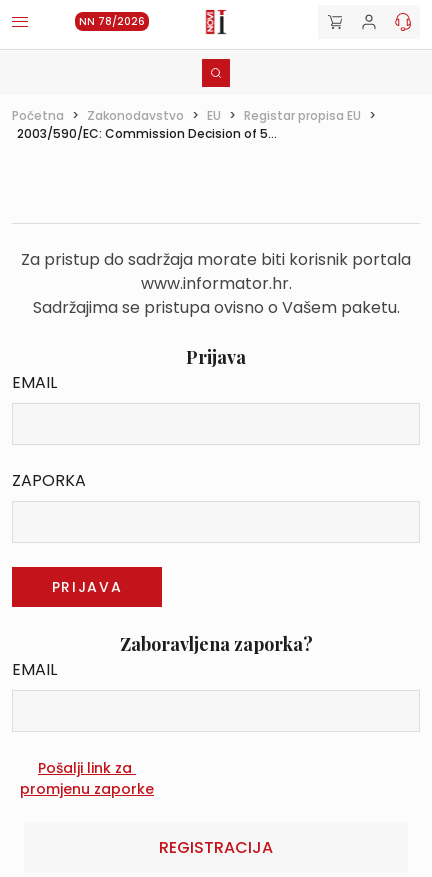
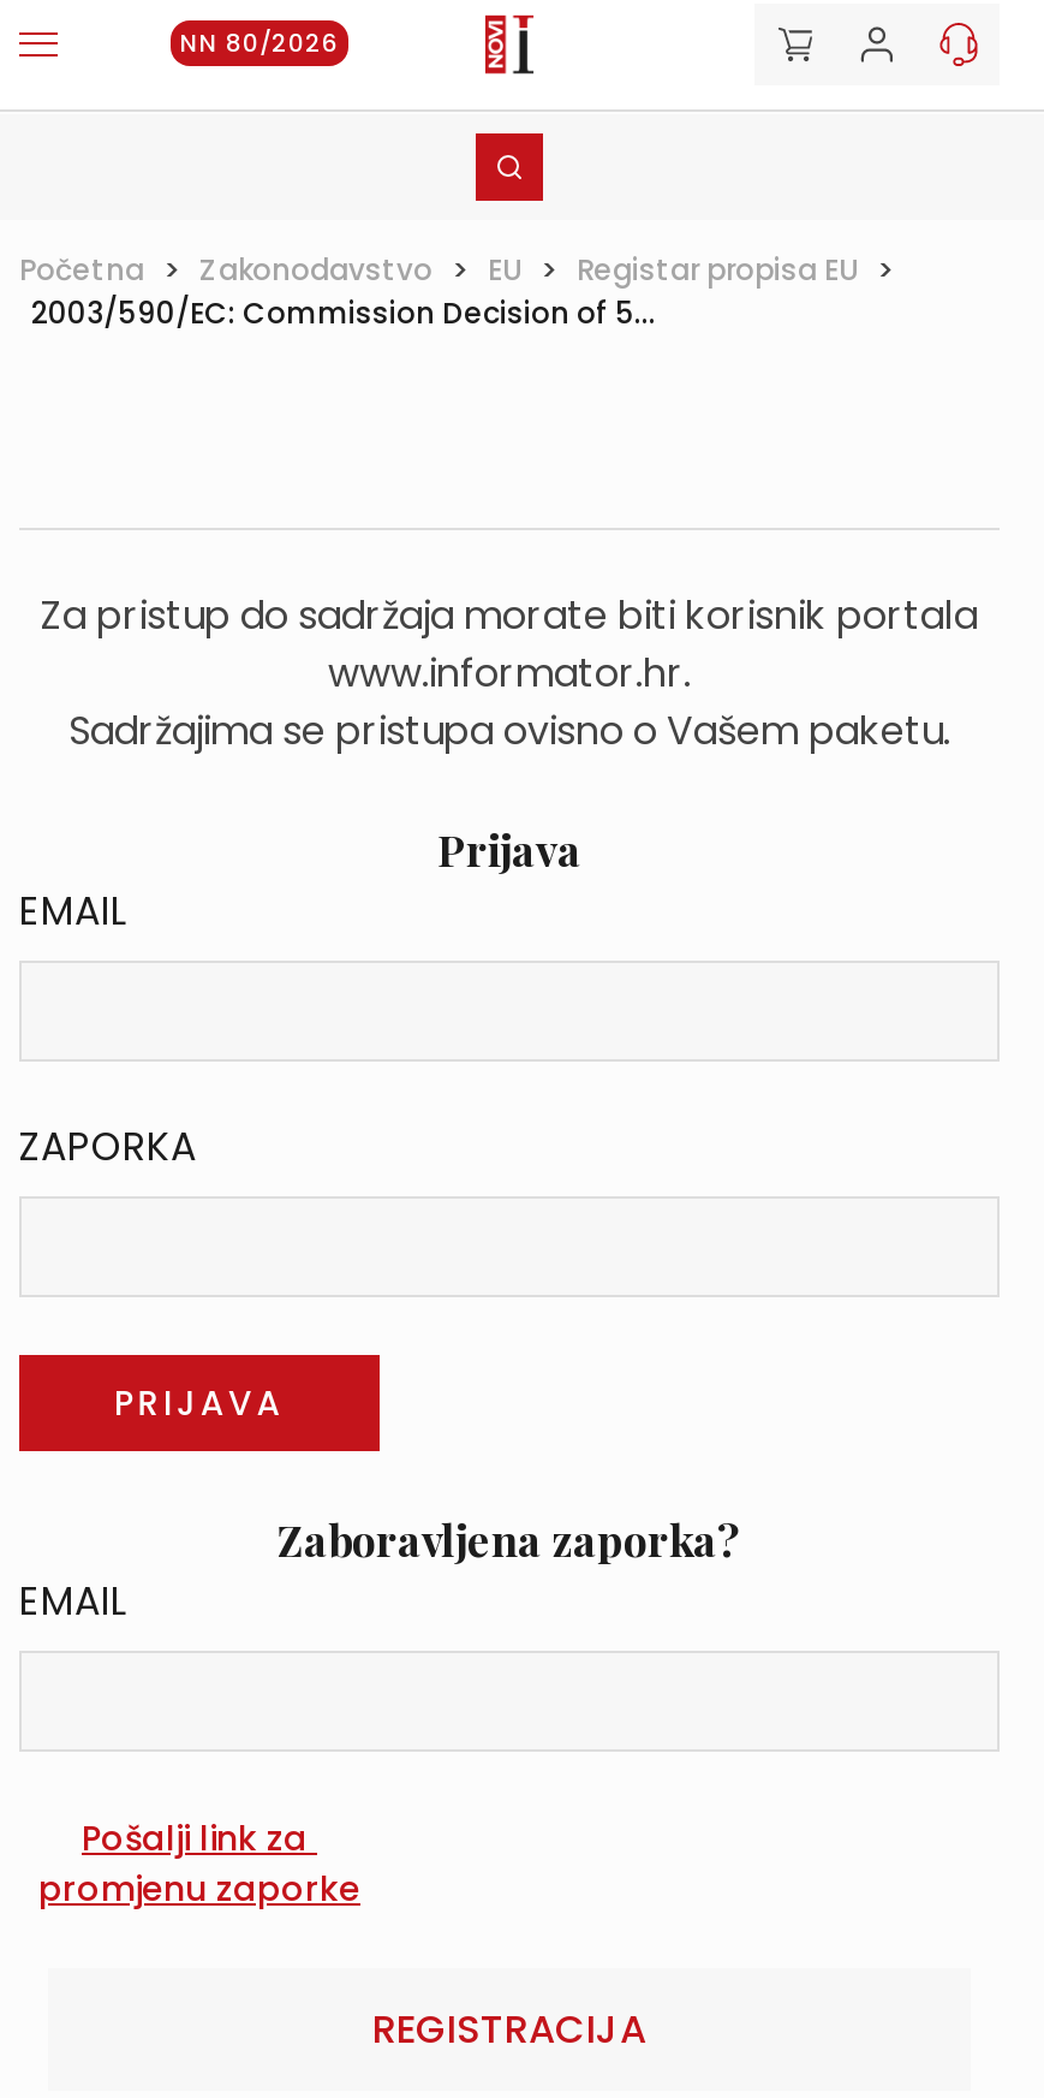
[79,14,145,29] NN 78/2026 -> [180,25,339,61] NN 80/2026

